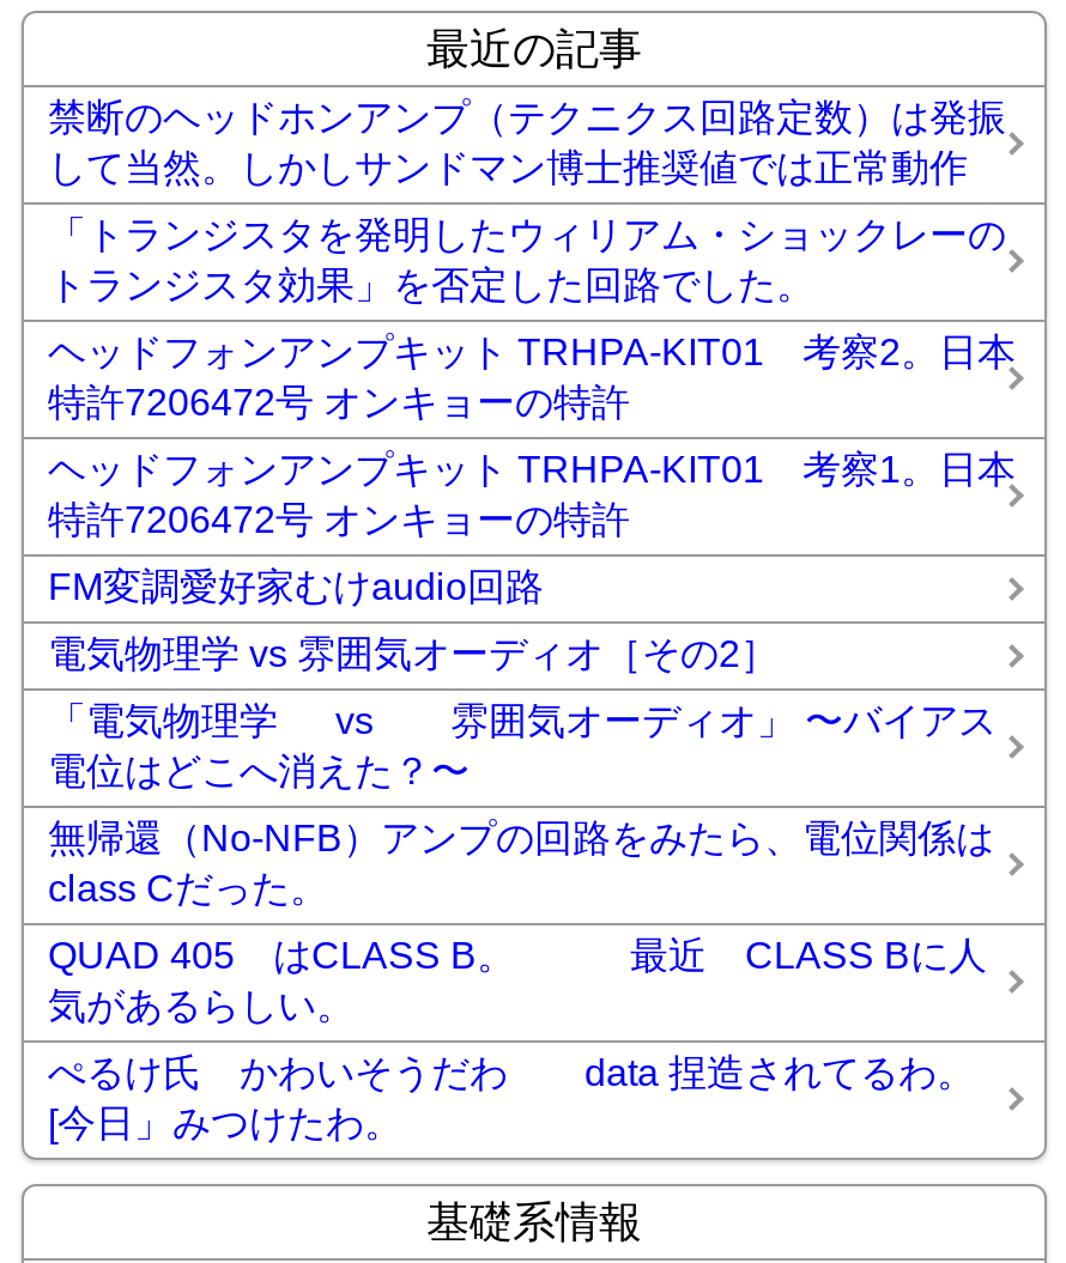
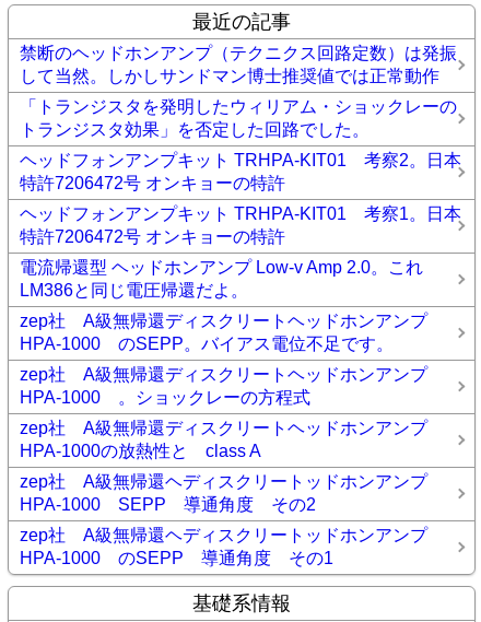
[48,566,544,607] FM変調愛好家むけaudio回路 -> [20,258,423,300] 電流帰還型 ヘッドホンアンプ Low-v Amp 2.0。これ | LM386と同じ電圧帰還だよ。
[48,633,779,674] 電気物理学 vs 雰囲気オーディオ［その2］ -> [20,312,445,353] zep社 A級無帰還ディスクリートヘッドホンアンプ | HPA-1000 のSEPP。バイアス電位不足です。
[48,700,997,791] 「電気物理学 vs 雰囲気オーディオ」 〜バイアス | 電位はどこへ消えた？〜 -> [20,365,445,407] zep社 A級無帰還ディスクリートヘッドホンアンプ | HPA-1000 。ショックレーの方程式
[48,818,994,909] 無帰還（No-NFB）アンプの回路をみたら、電位関係は | class Cだった。 -> [20,419,445,460] zep社 A級無帰還ディスクリートヘッドホンアンプ | HPA-1000の放熱性と class A
[48,935,987,1026] QUAD 405 はCLASS B。 最近 CLASS Bに人 | 気があるらしい。 -> [20,472,445,514] zep社 A級無帰還ヘディスクリートッドホンアンプ | HPA-1000 SEPP 導通角度 その2
[48,1052,975,1143] ぺるけ氏 かわいそうだわ data 捏造されてるわ。 | [今日」みつけたわ。 -> [20,526,445,567] zep社 A級無帰還ヘディスクリートッドホンアンプ | HPA-1000 のSEPP 導通角度 その1

